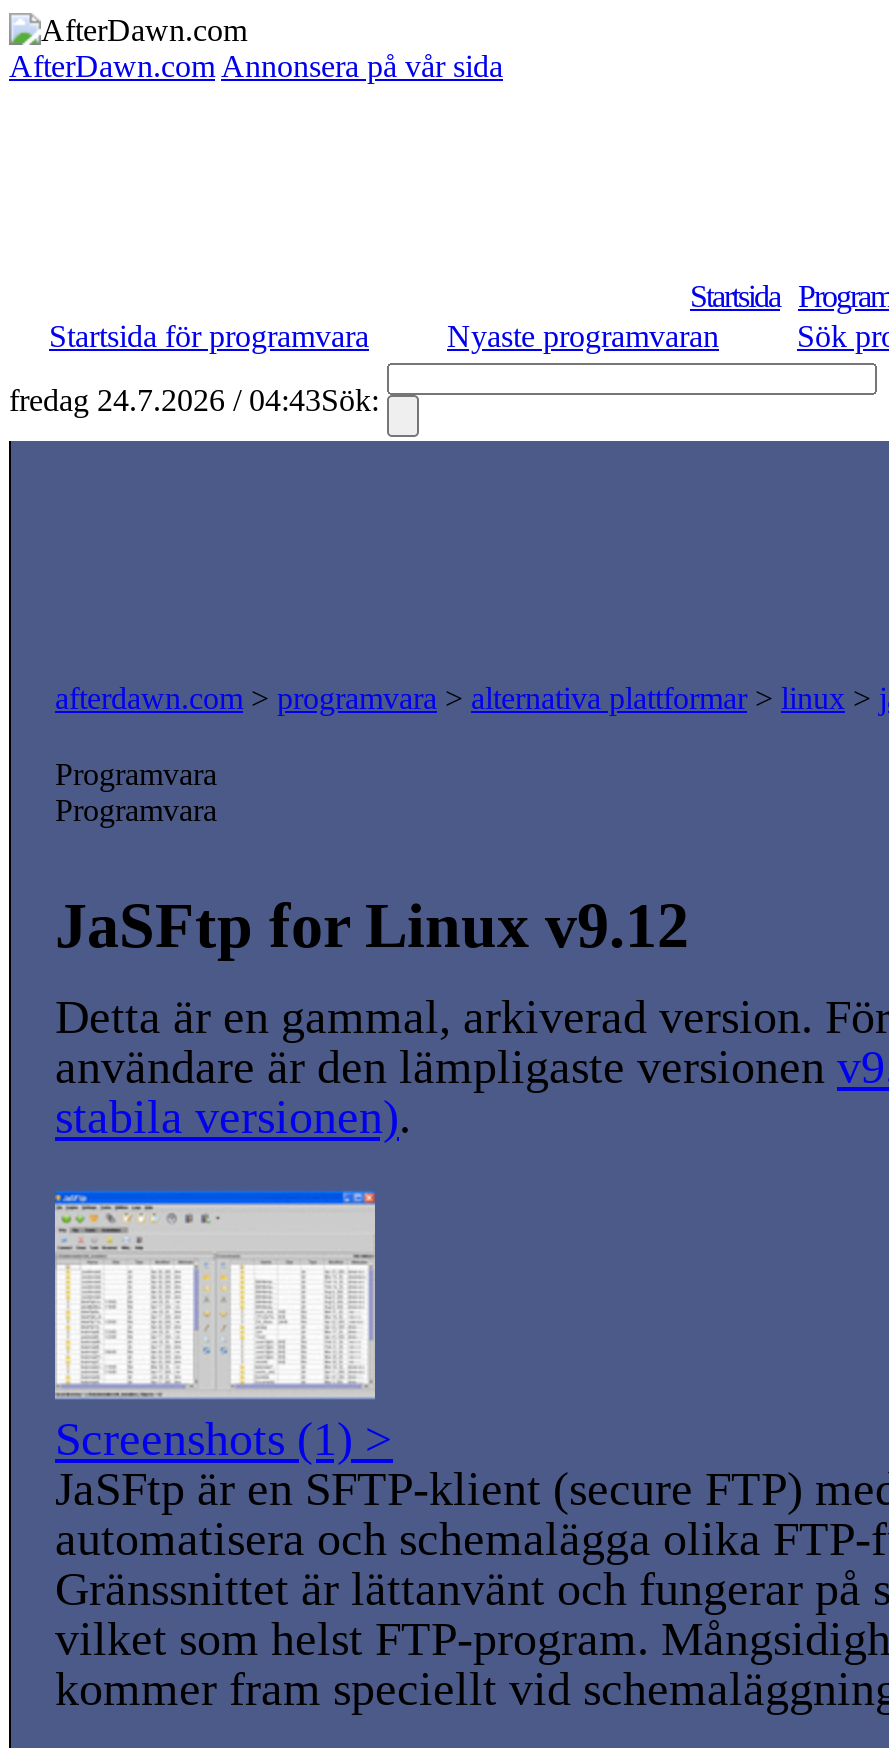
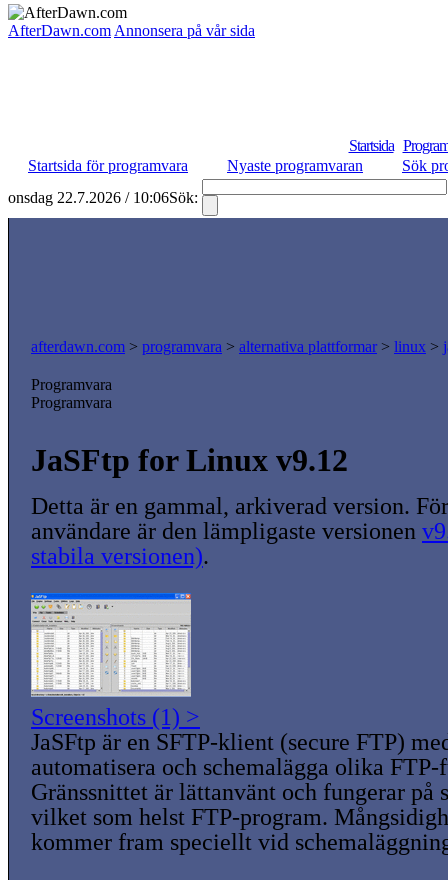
[9,383,387,417] fredag 24.7.2026 / 04:43Sök: -> [8,189,202,206] onsdag 22.7.2026 / 10:06Sök:

